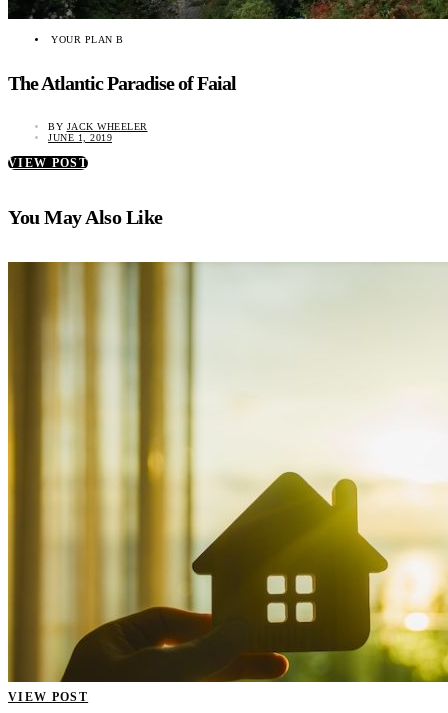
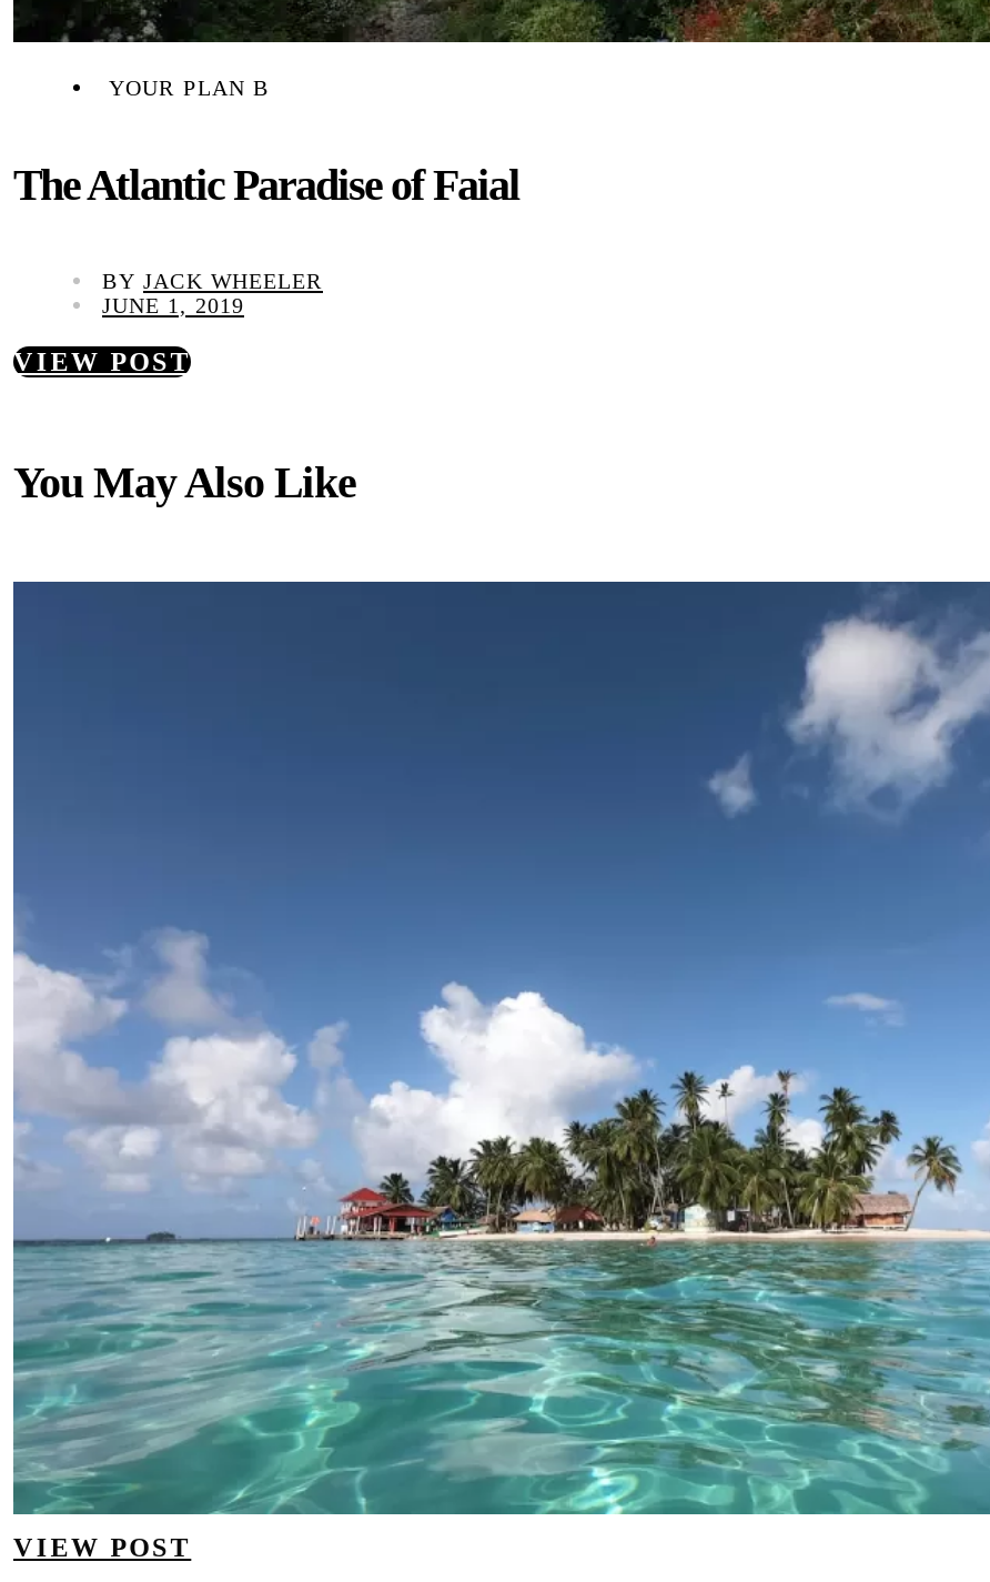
[7,261,445,683] [image] -> [11,580,983,1516] [image]

